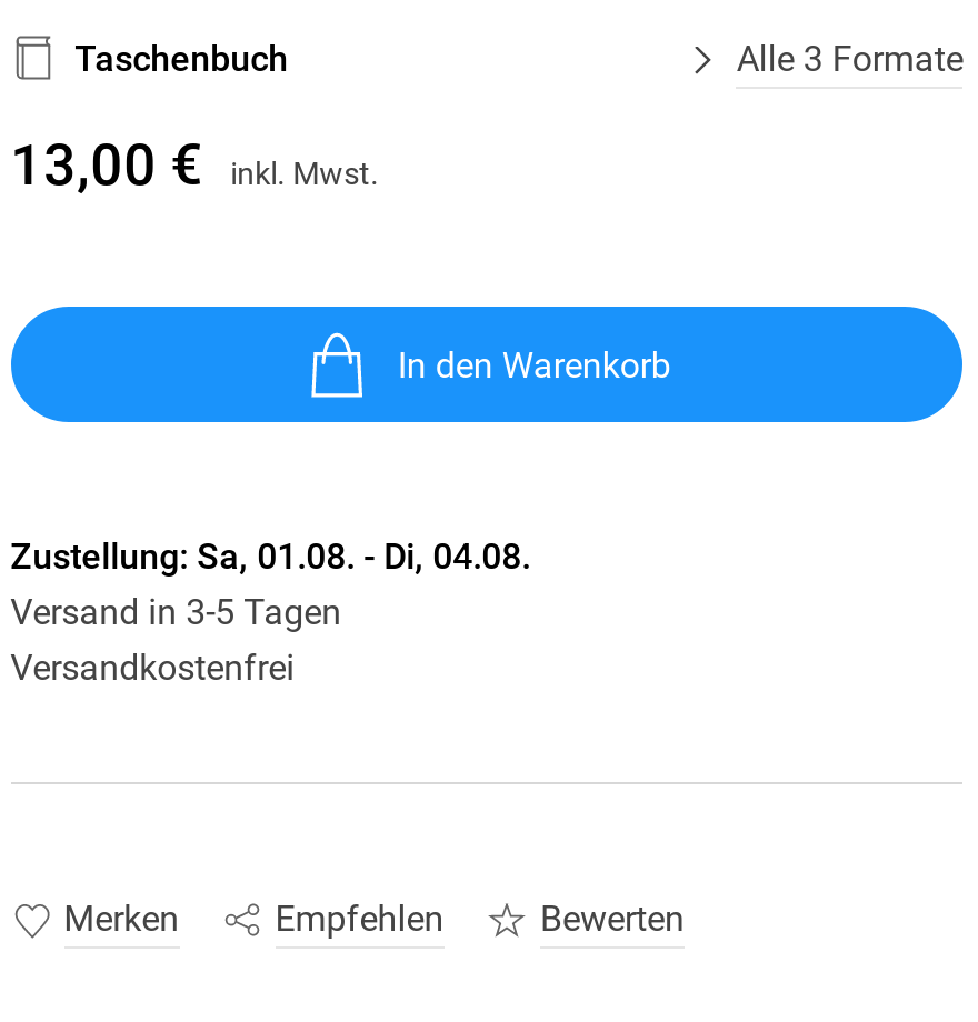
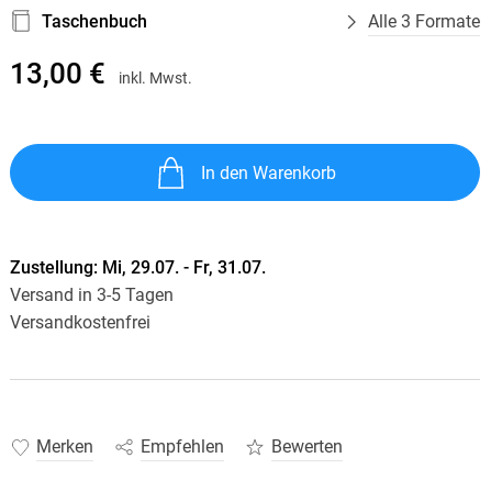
[10,536,530,579] Zustellung: Sa, 01.08. - Di, 04.08. -> [9,257,265,278] Zustellung: Mi, 29.07. - Fr, 31.07.

